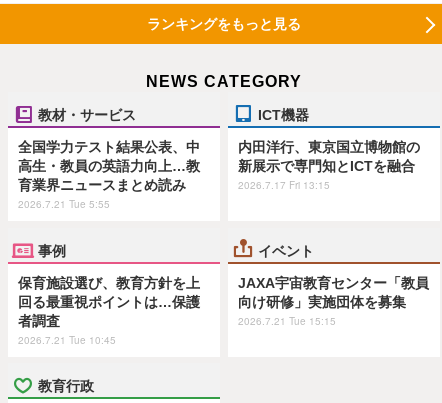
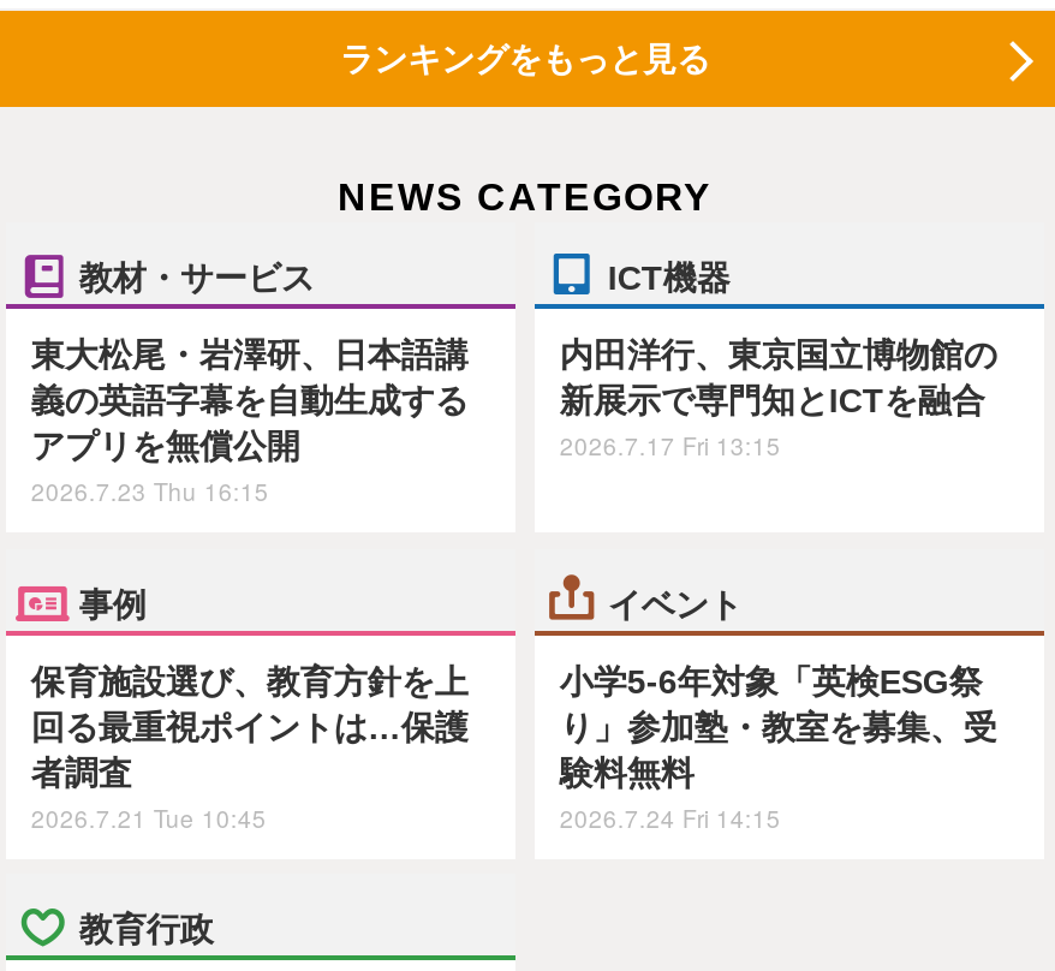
[18,139,200,211] 全国学力テスト結果公表、中 | 高生・教員の英語力向上…教 | 育業界ニュースまとめ読み | 2026.7.21 Tue 5:55 -> [31,336,468,509] 東大松尾・岩澤研、日本語講 | 義の英語字幕を自動生成する | アプリを無償公開 | 2026.7.23 Thu 16:15
[238,275,429,328] JAXA宇宙教育センター「教員 | 向け研修」実施団体を募集 | 2026.7.21 Tue 15:15 -> [560,662,997,835] 小学5-6年対象「英検ESG祭 | り」参加塾・教室を募集、受 | 験料無料 | 2026.7.24 Fri 14:15

